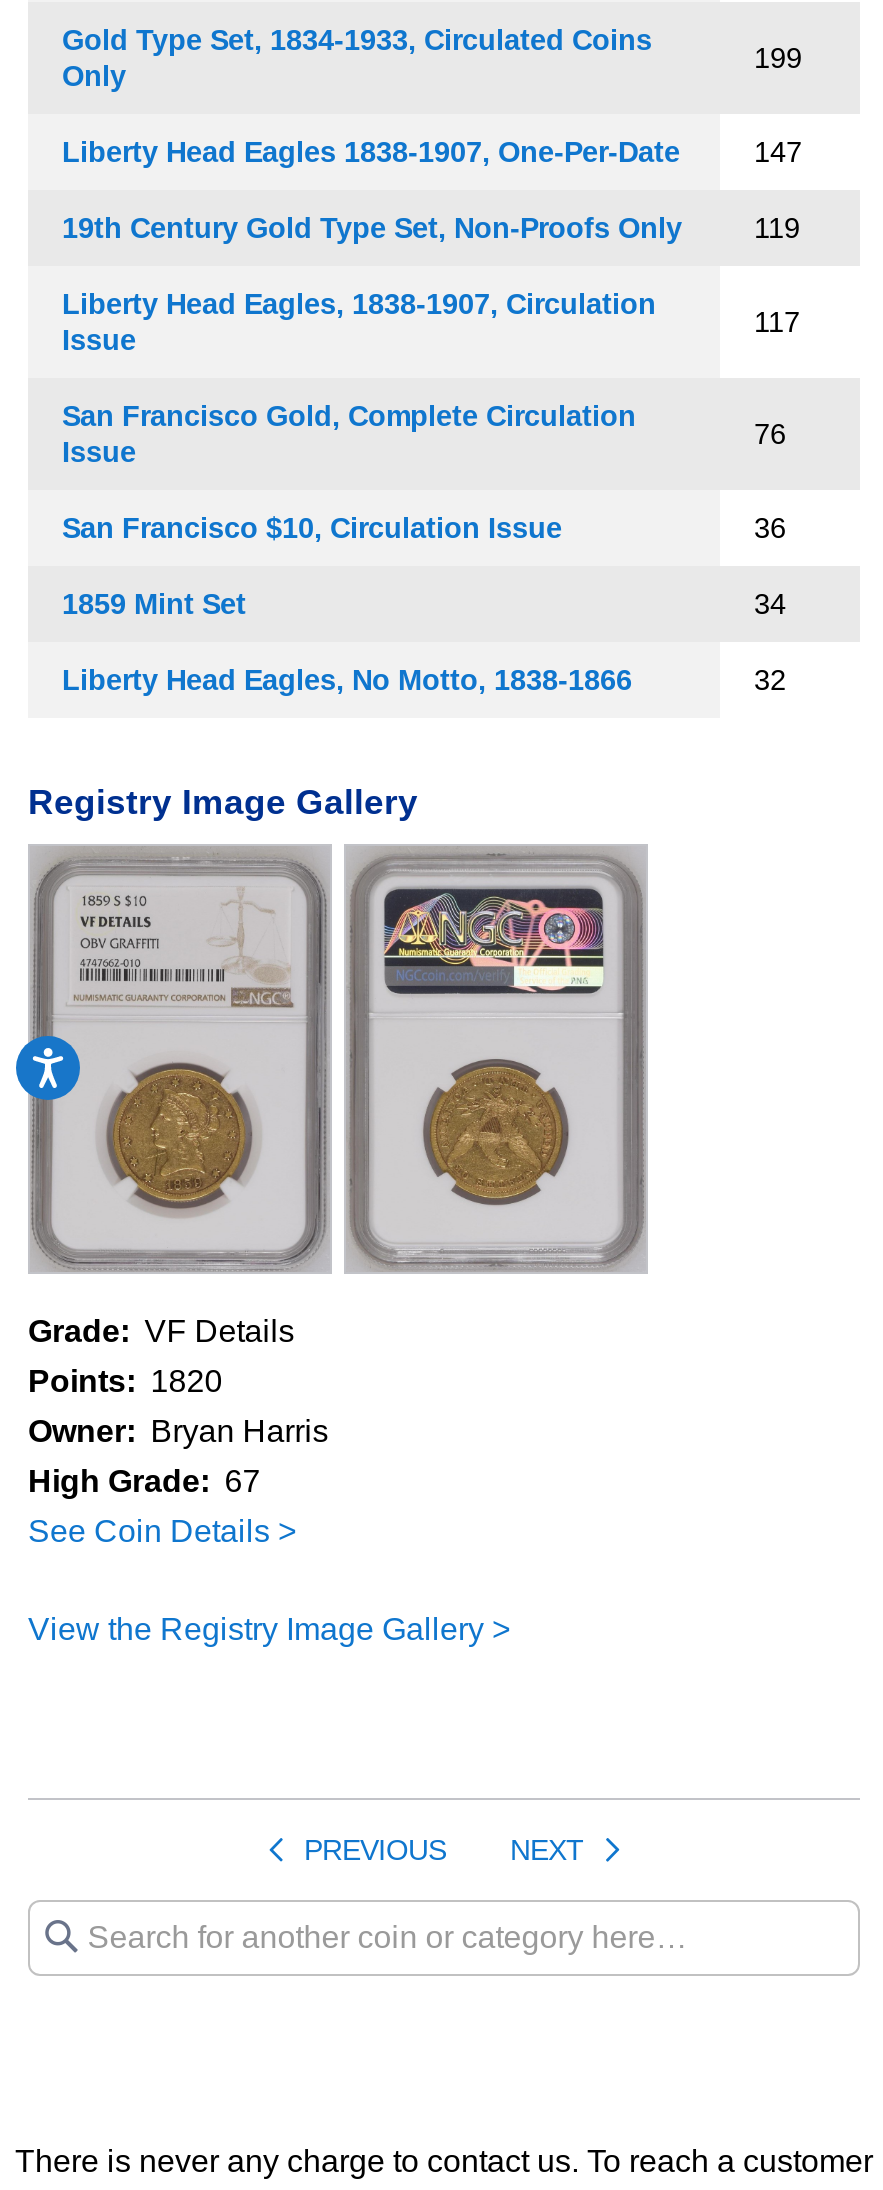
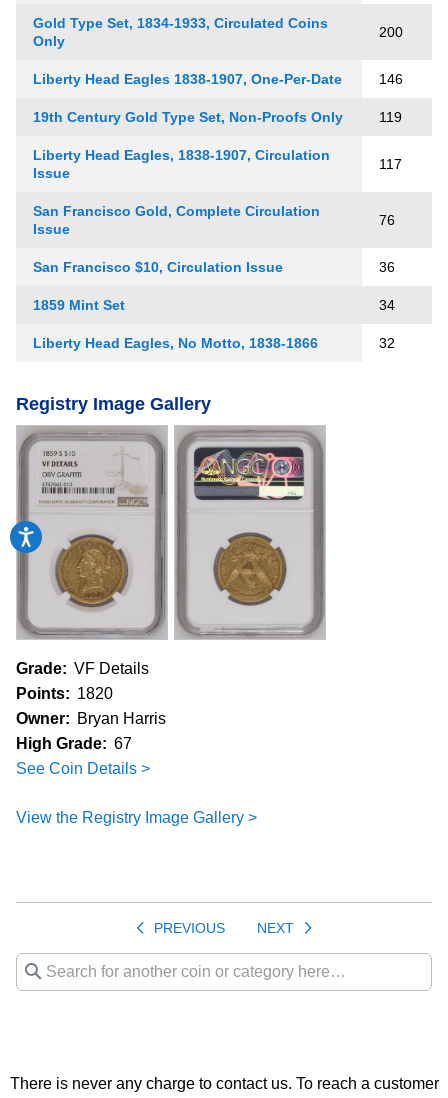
[754,41,802,73] 199 -> [379,24,403,40] 200
[754,135,802,167] 147 -> [379,71,403,87] 146

